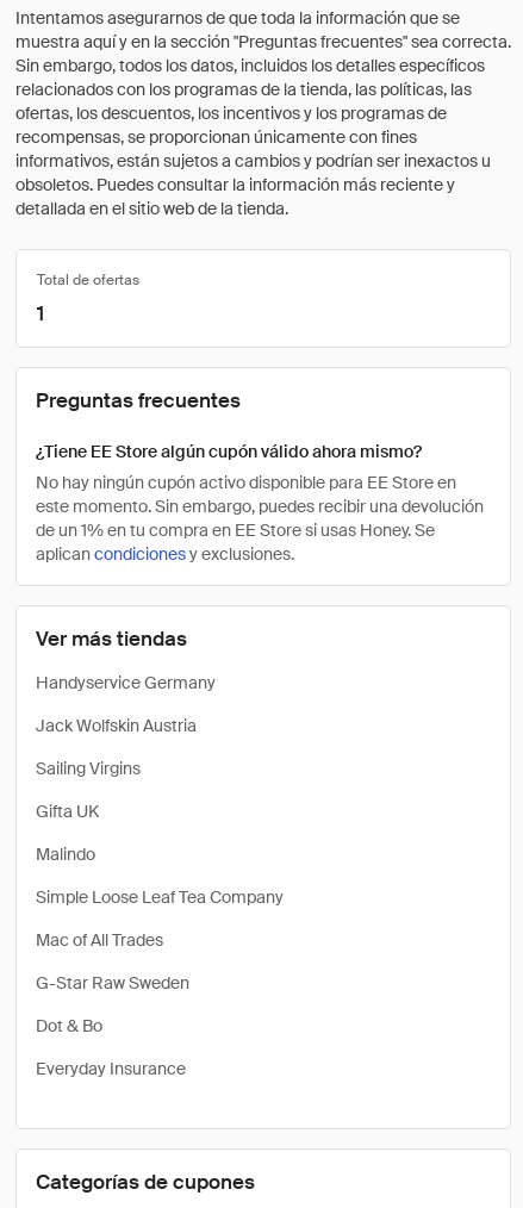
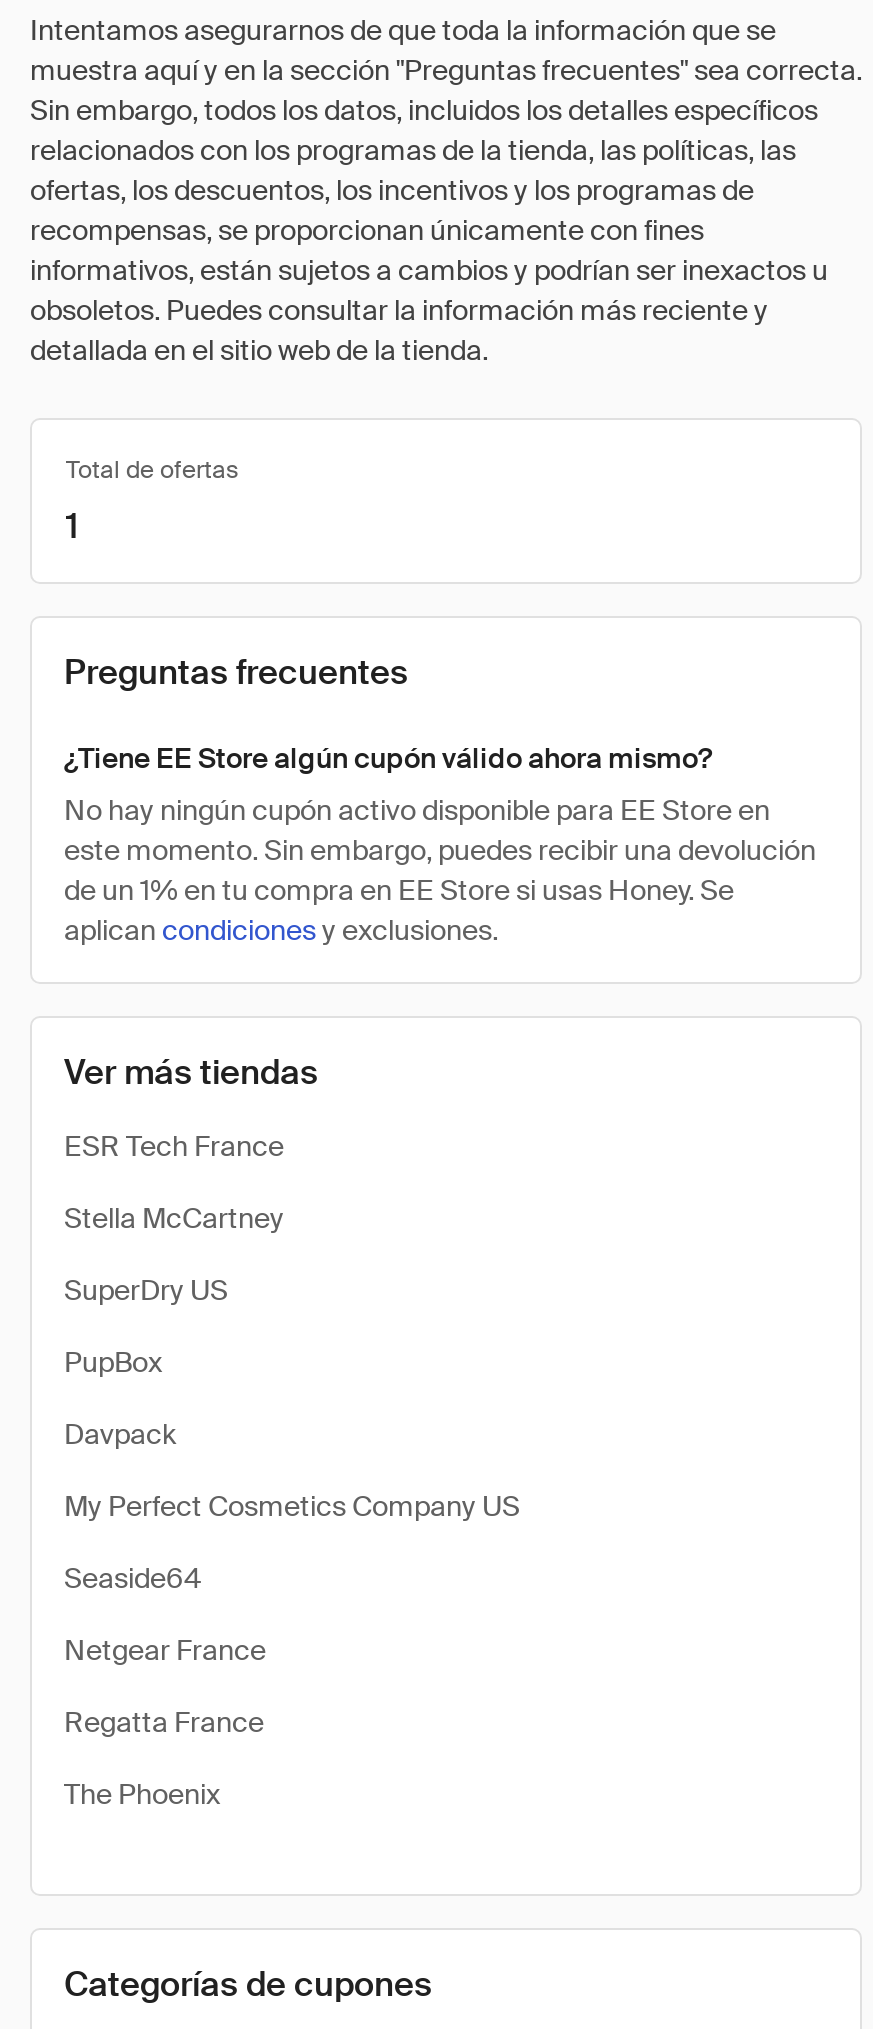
[36,672,216,693] Handyservice Germany -> [64,1128,284,1164] ESR Tech France
[36,715,197,736] Jack Wolfskin Austria -> [64,1200,284,1236] Stella McCartney
[36,758,141,779] Sailing Virgins -> [64,1272,228,1308] SuperDry US
[36,801,99,822] Gifta UK -> [64,1344,162,1380] PupBox
[36,843,95,865] Malindo -> [64,1416,176,1452] Davpack
[36,886,284,908] Simple Loose Leaf Tea Company -> [64,1488,520,1524] My Perfect Cosmetics Company US
[36,929,163,951] Mac of All Trades -> [64,1560,202,1596] Seaside64
[36,972,189,994] G-Star Raw Sweden -> [64,1632,266,1668] Netgear France
[36,1015,102,1036] Dot & Bo -> [64,1704,264,1740] Regatta France
[36,1058,186,1079] Everyday Insurance -> [64,1776,220,1812] The Phoenix

